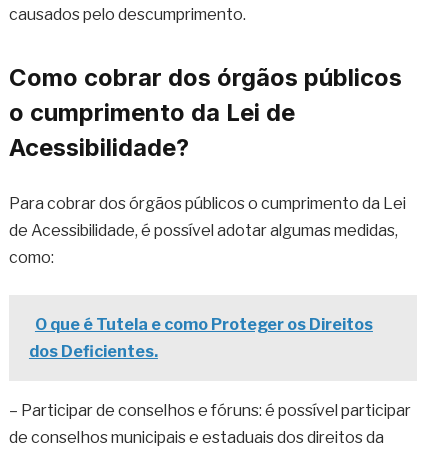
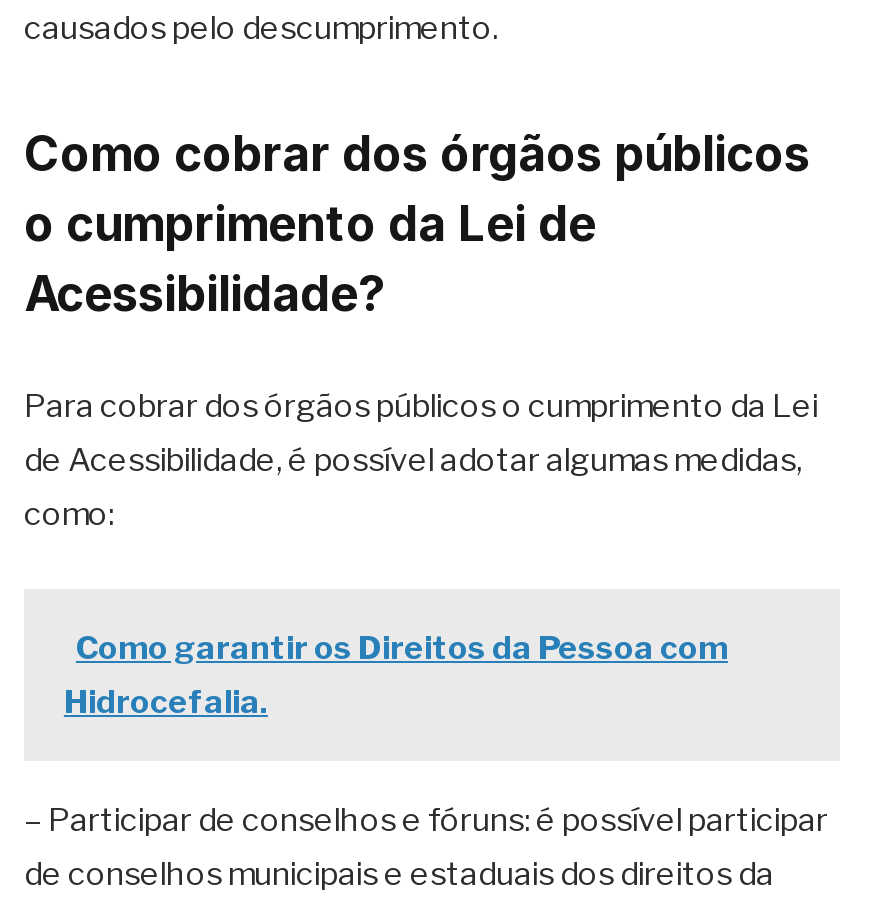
[29,315,373,361] O que é Tutela e como Proteger os Direitos | dos Deficientes. -> [64,629,728,721] Como garantir os Direitos da Pessoa com | Hidrocefalia.

